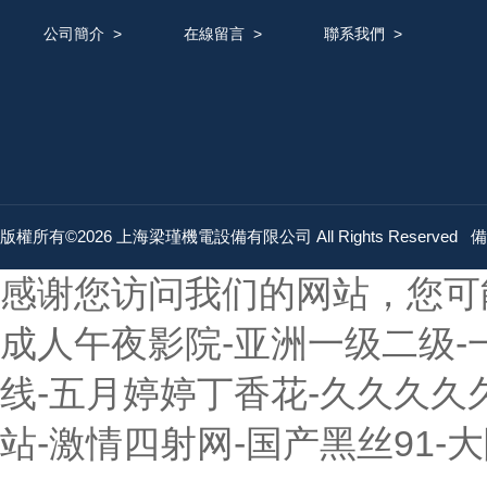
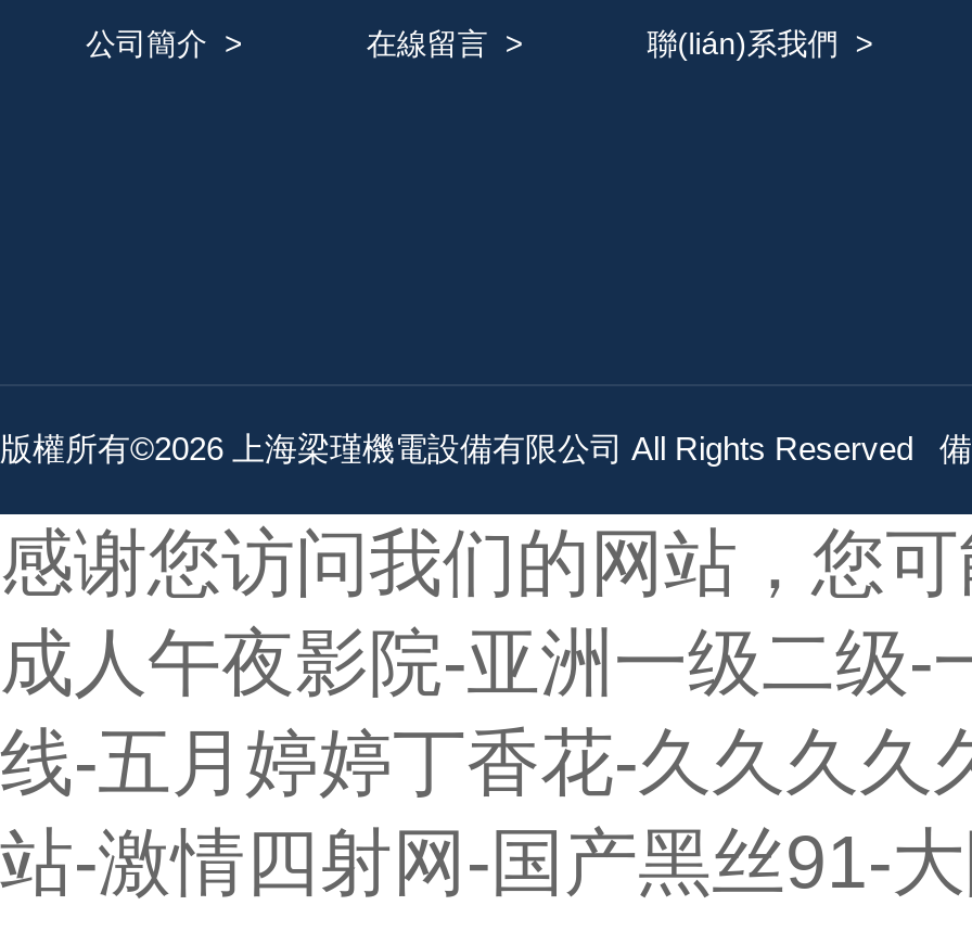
[324,25,411,42] 聯系我們> -> [647,26,890,61] 聯(lián)系我們>

